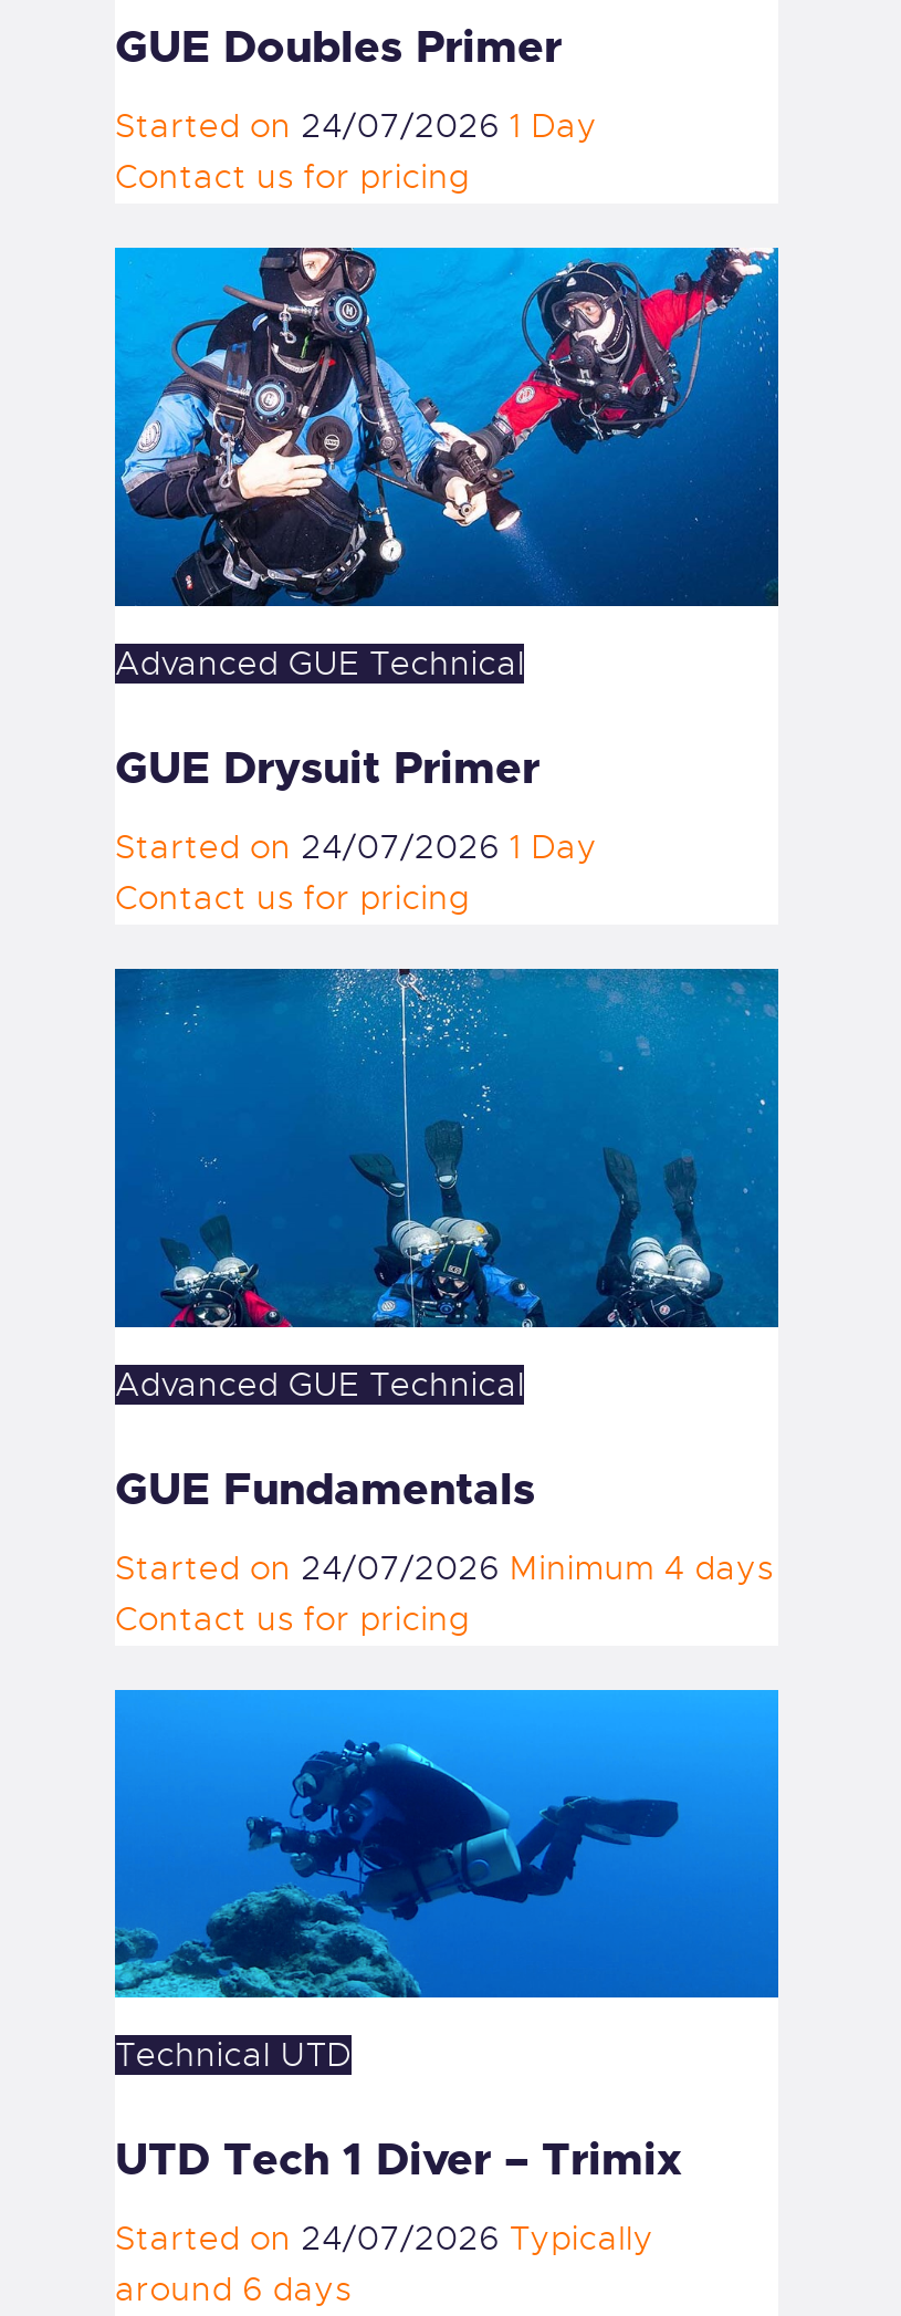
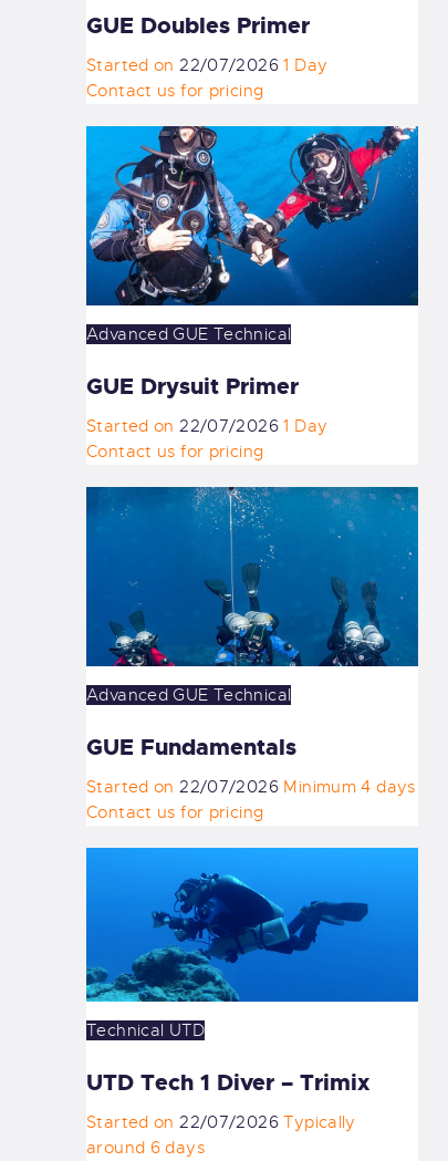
[115,107,598,147] Started on 24/07/2026 1 Day -> [86,56,328,76] Started on 22/07/2026 1 Day
[115,827,598,867] Started on 24/07/2026 1 Day -> [86,416,328,436] Started on 22/07/2026 1 Day
[115,1548,773,1588] Started on 24/07/2026 Minimum 4 days -> [86,777,416,797] Started on 22/07/2026 Minimum 4 days
[115,2219,654,2259] Started on 24/07/2026 Typically -> [86,1113,356,1132] Started on 22/07/2026 Typically

